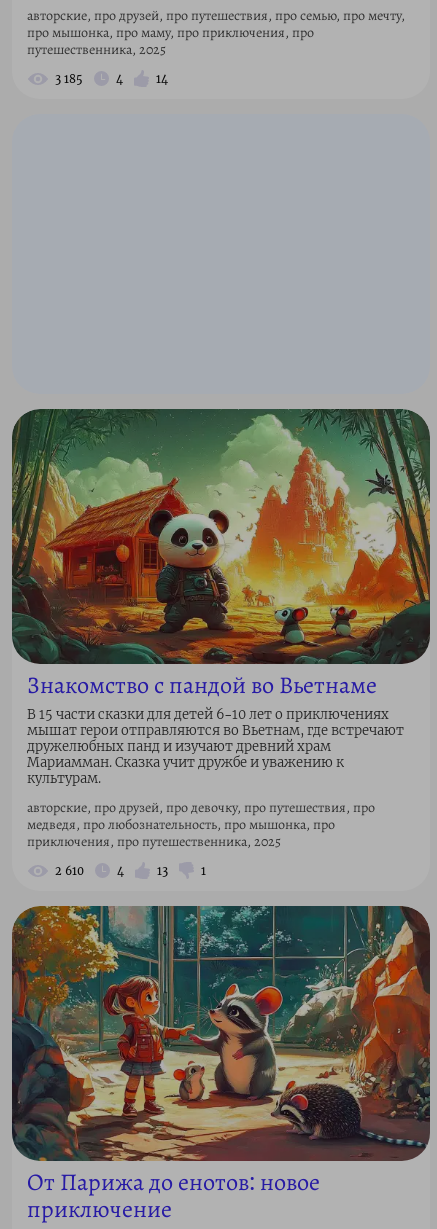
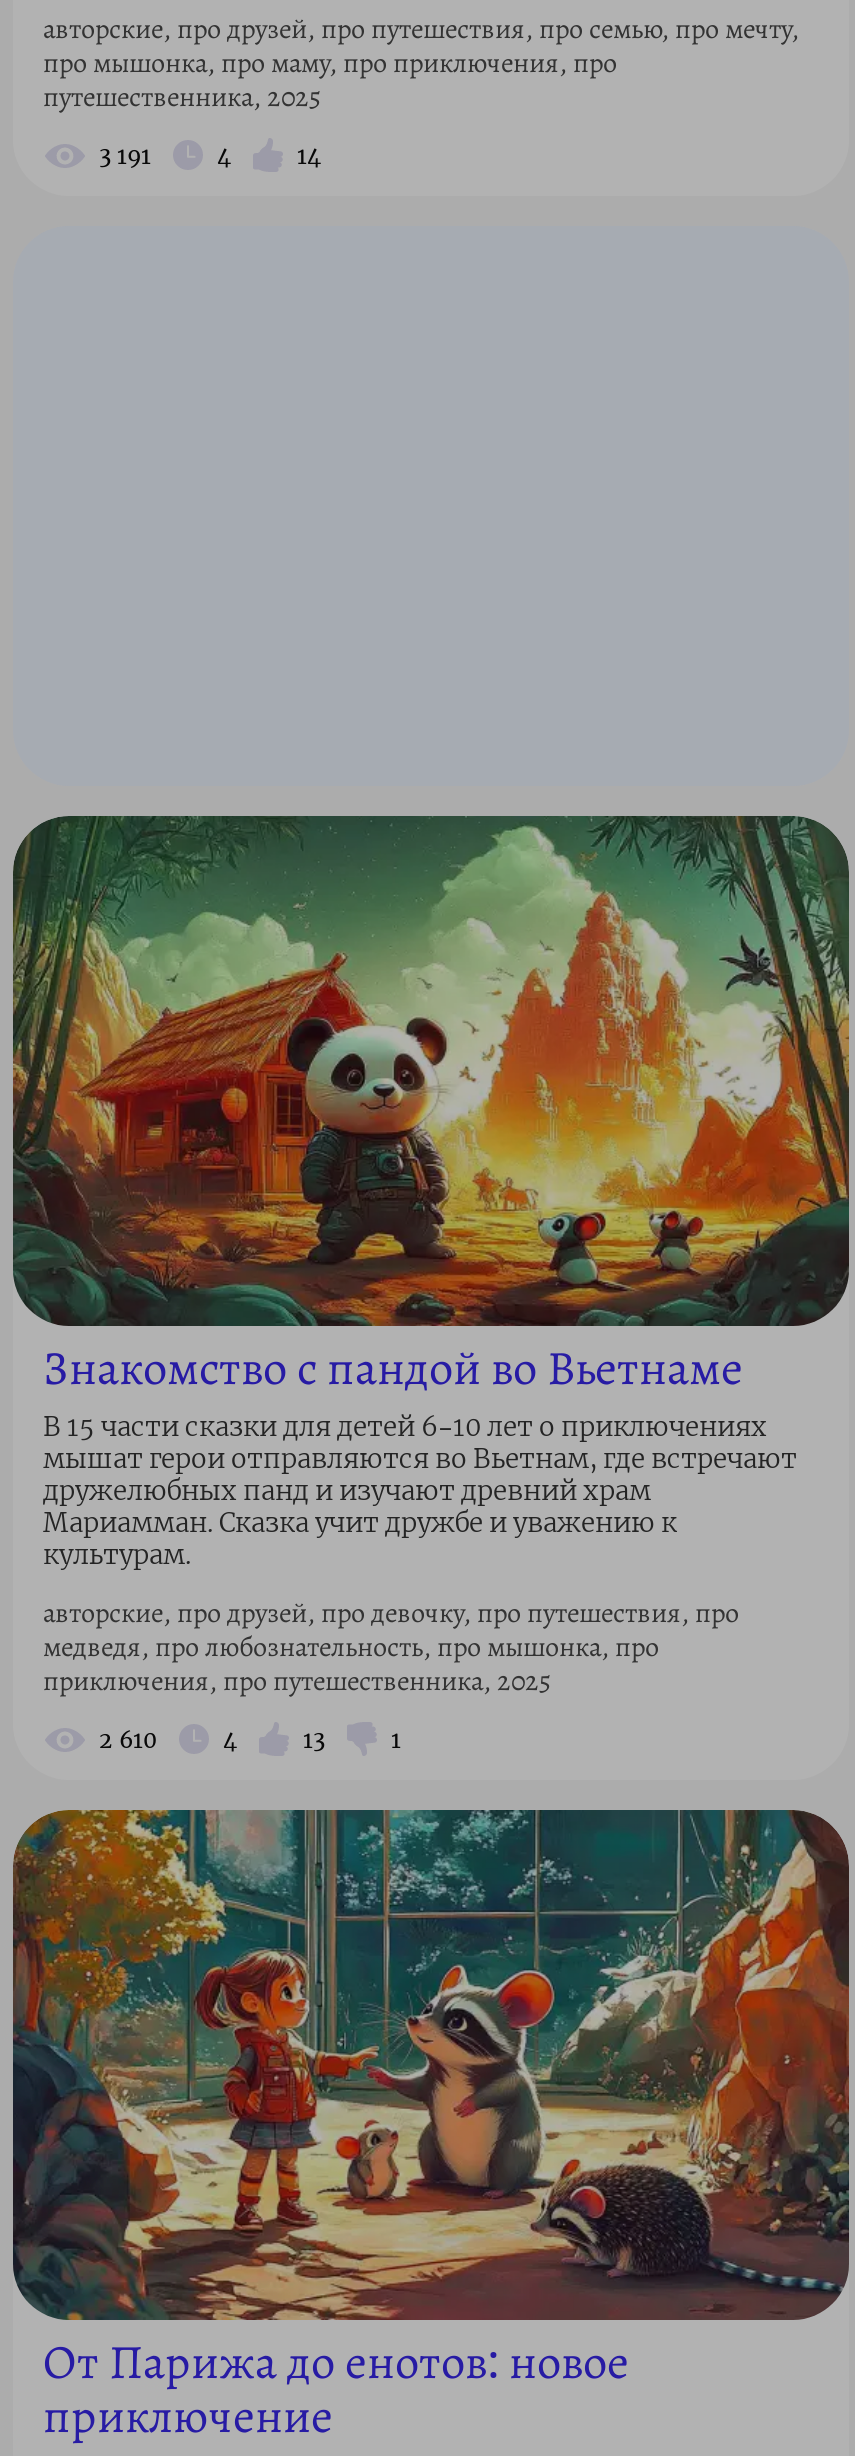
[55,72,83,86] 3 185 -> [99,141,151,169] 3 191

